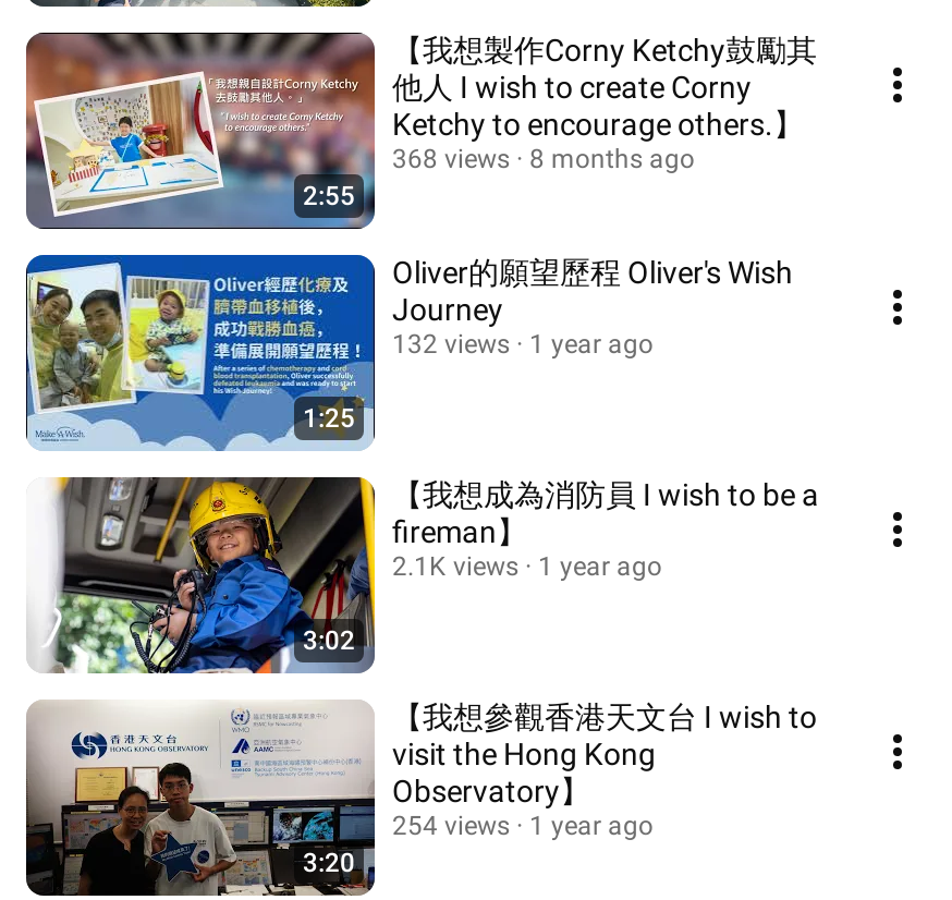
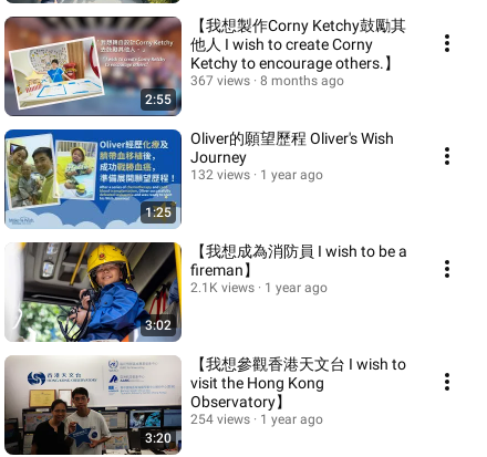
[392,144,695,174] 368 views 8 months ago -> [190,73,344,89] 367 views 8 months ago

